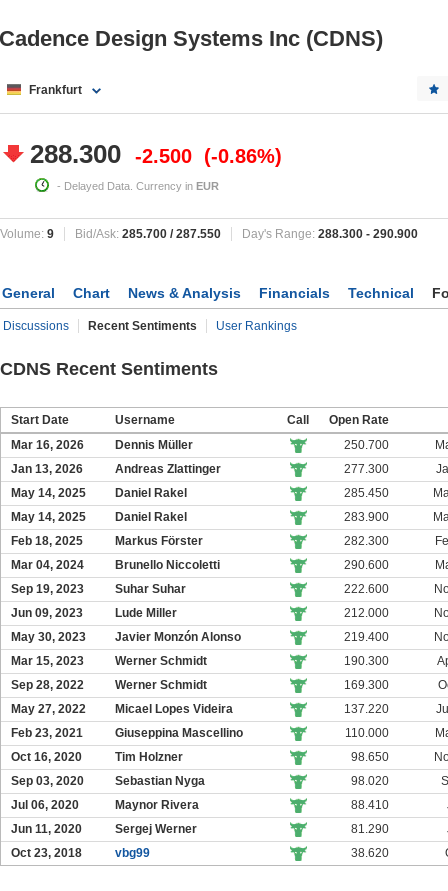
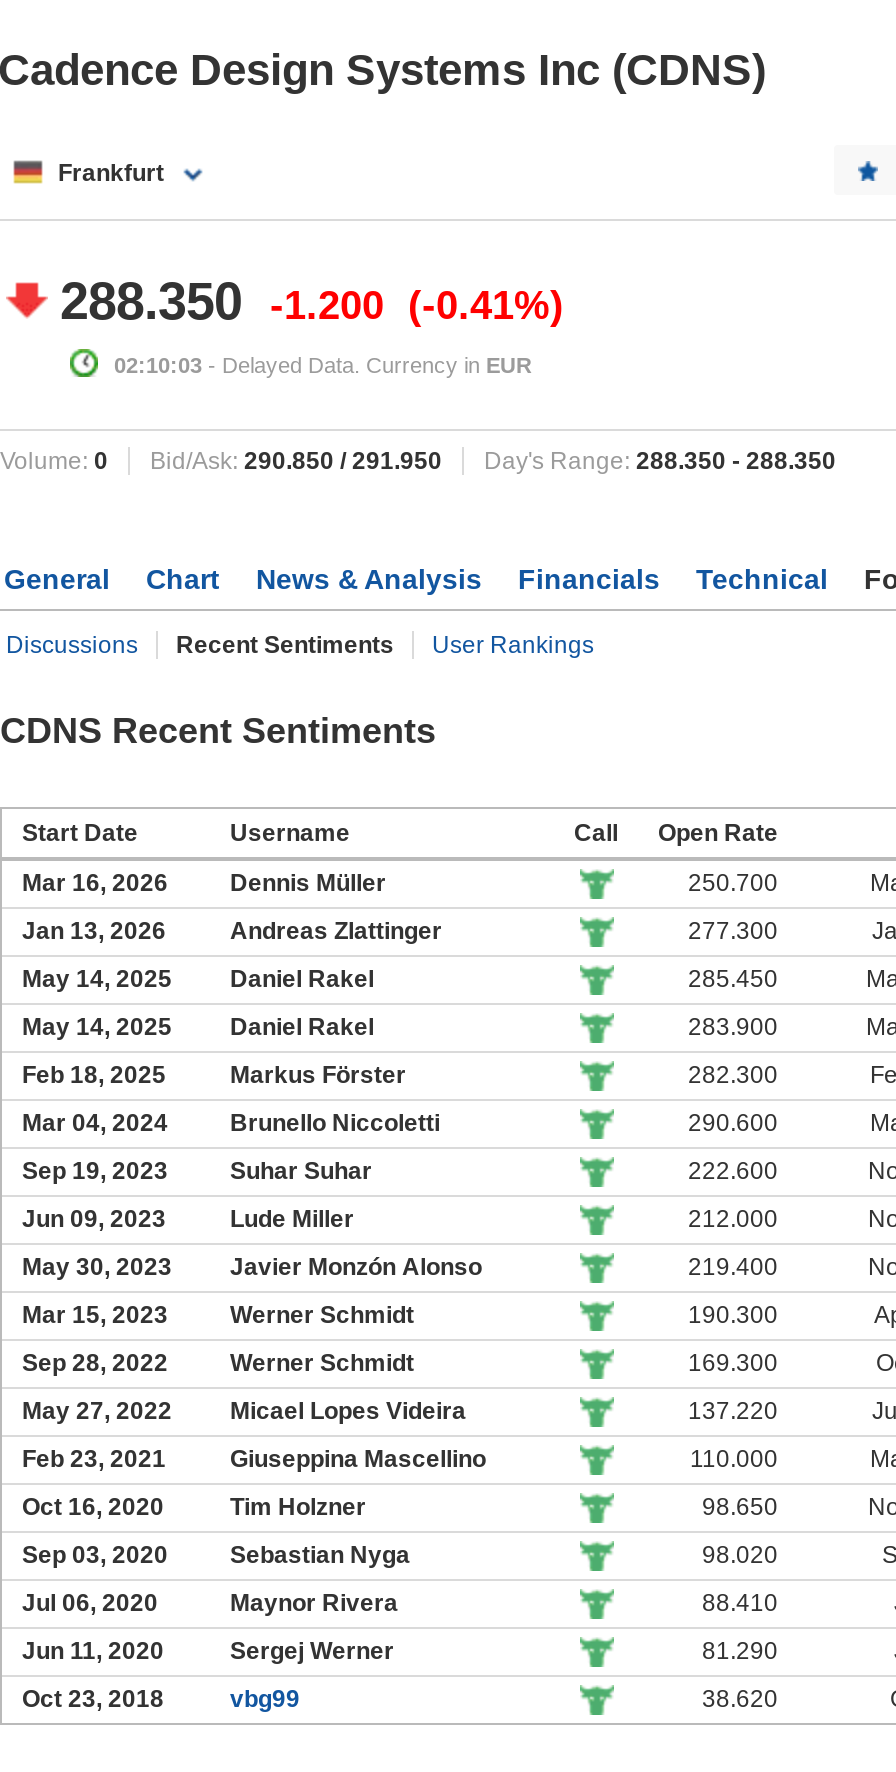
[30,139,275,169] 288.300 | -2.500 | -0.86% -> [60,271,550,331] 288.350 | -1.200 | -0.41%
[57,180,219,192] - Delayed Data. Currency in EUR -> [114,353,532,377] 02:10:03 - Delayed Data. Currency in EUR
[0,227,418,241] Volume: 9 | Bid/Ask: 285.700 / 287.550 | Day's Range: 288.300 - 290.900 -> [0,447,836,475] Volume: 0 | Bid/Ask: 290.850 / 291.950 | Day's Range: 288.350 - 288.350

